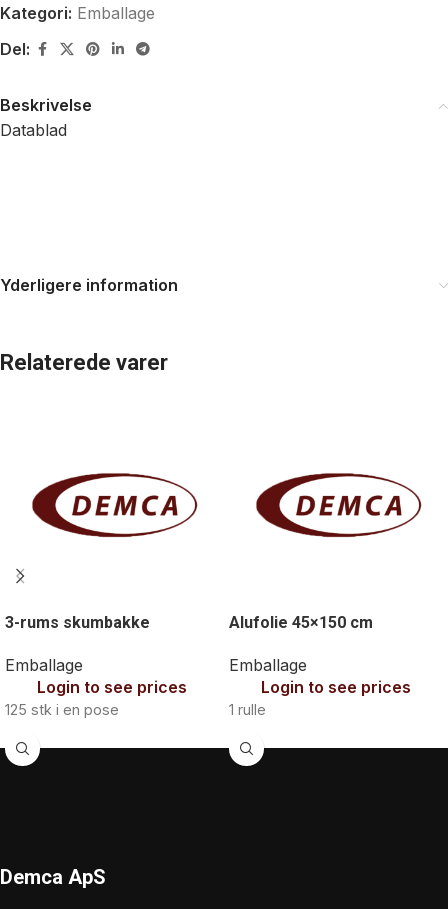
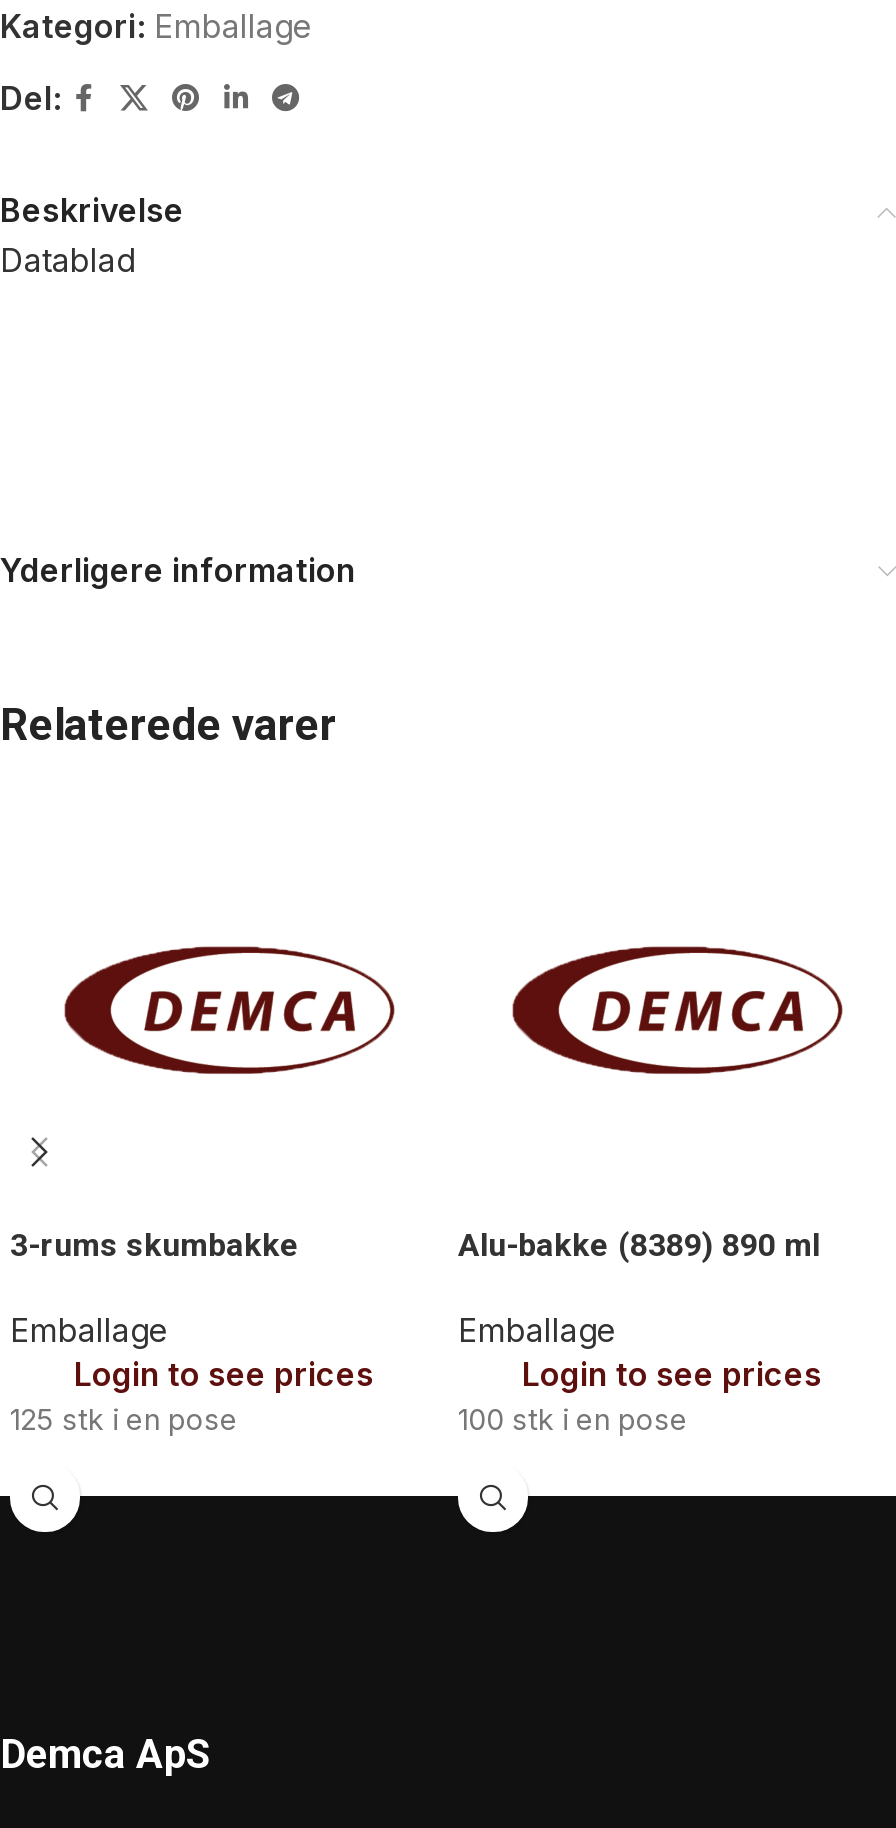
[229,613,373,632] Alufolie 45×150 cm -> [458,1226,820,1264] Alu-bakke (8389) 890 ml
[229,701,266,718] 1 rulle -> [458,1402,688,1436] 100 stk i en pose

